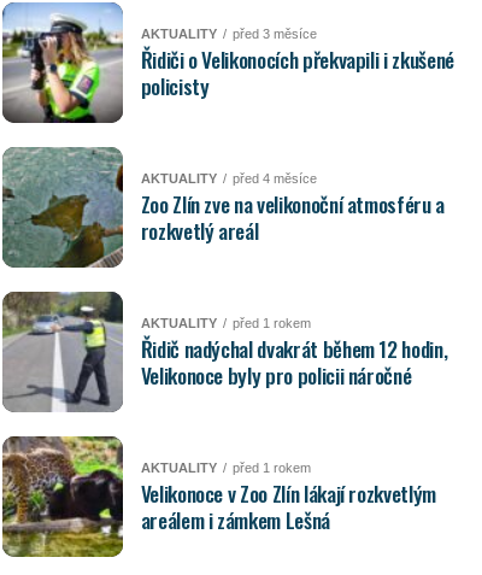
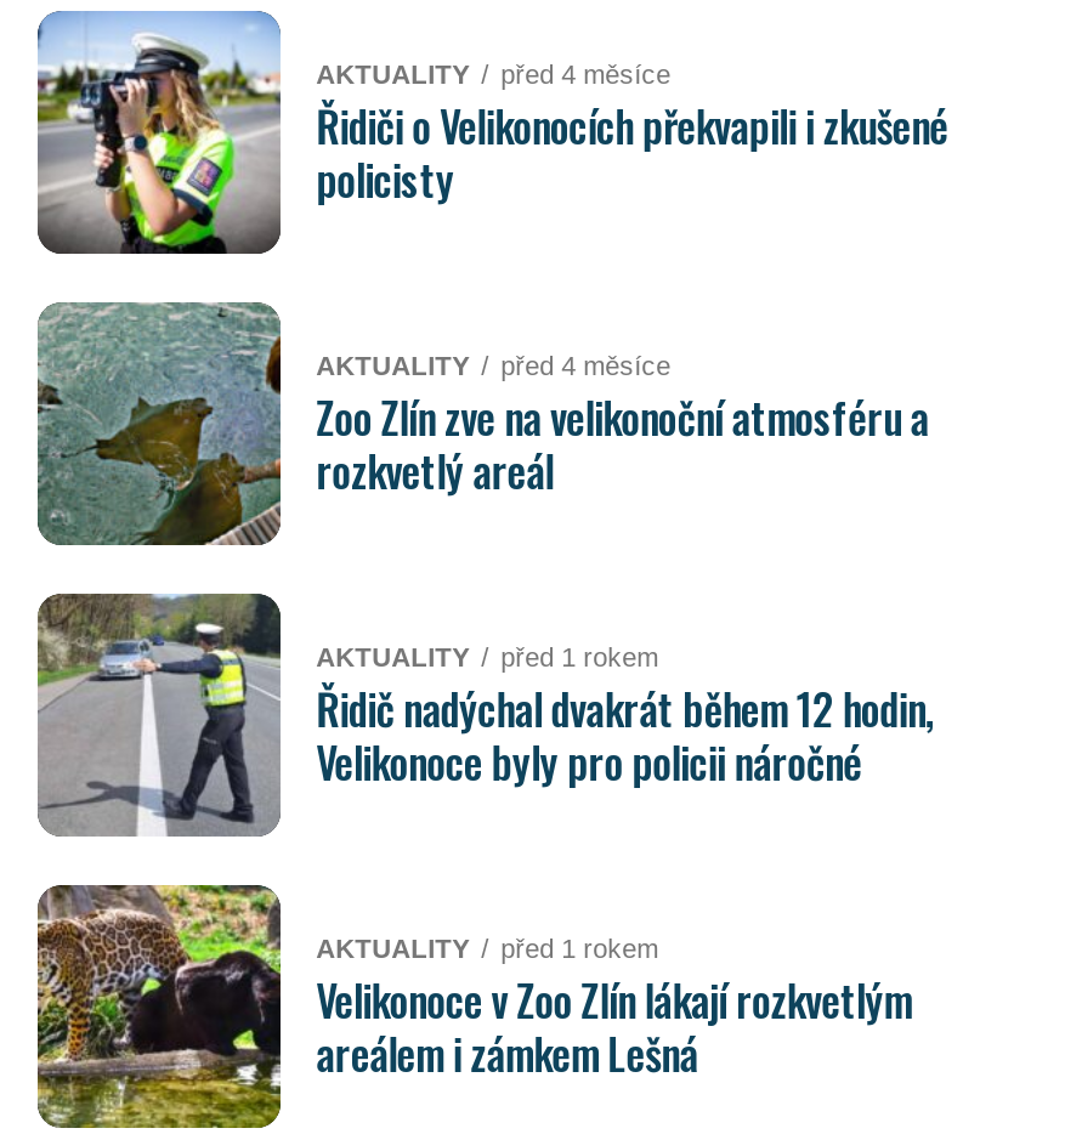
[141,26,317,40] AKTUALITY před 3 měsíce -> [316,58,671,87] AKTUALITY před 4 měsíce

